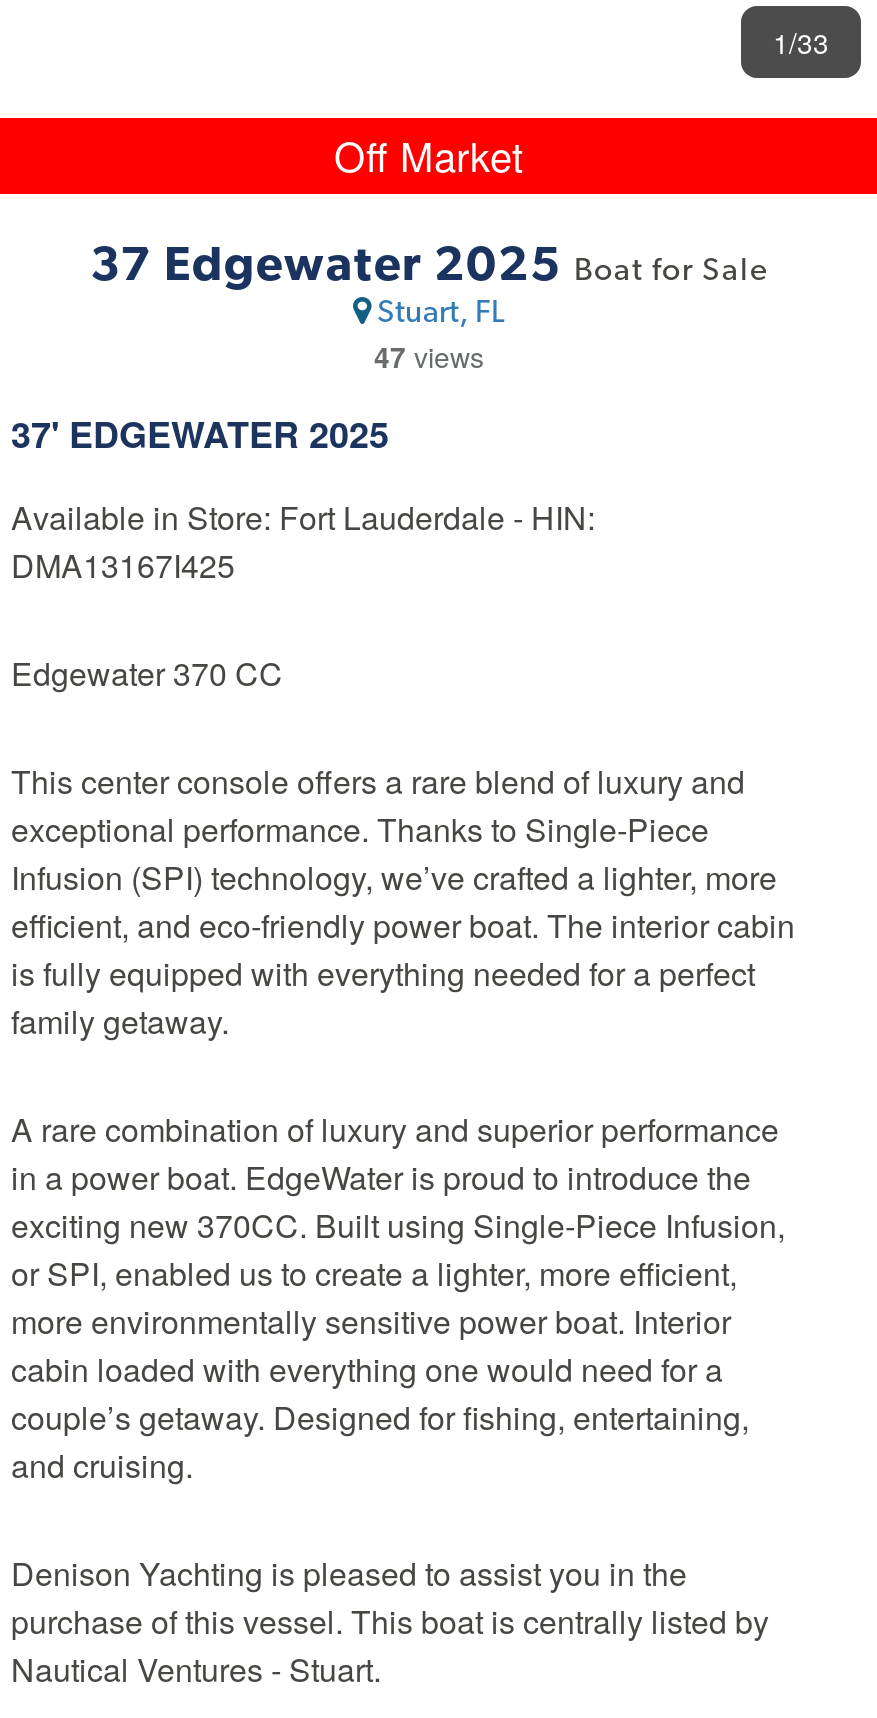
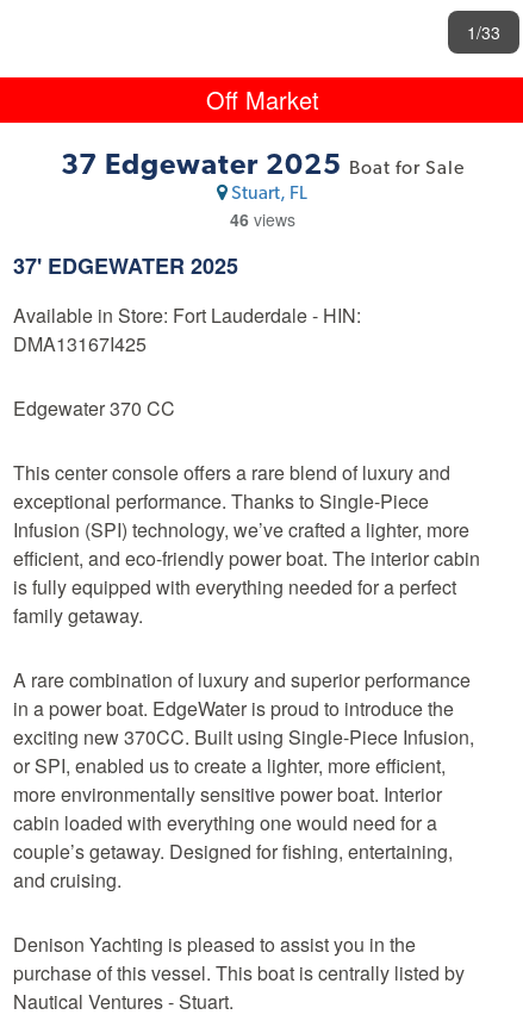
[374,336,484,376] 47 views -> [229,207,295,231] 46 views

